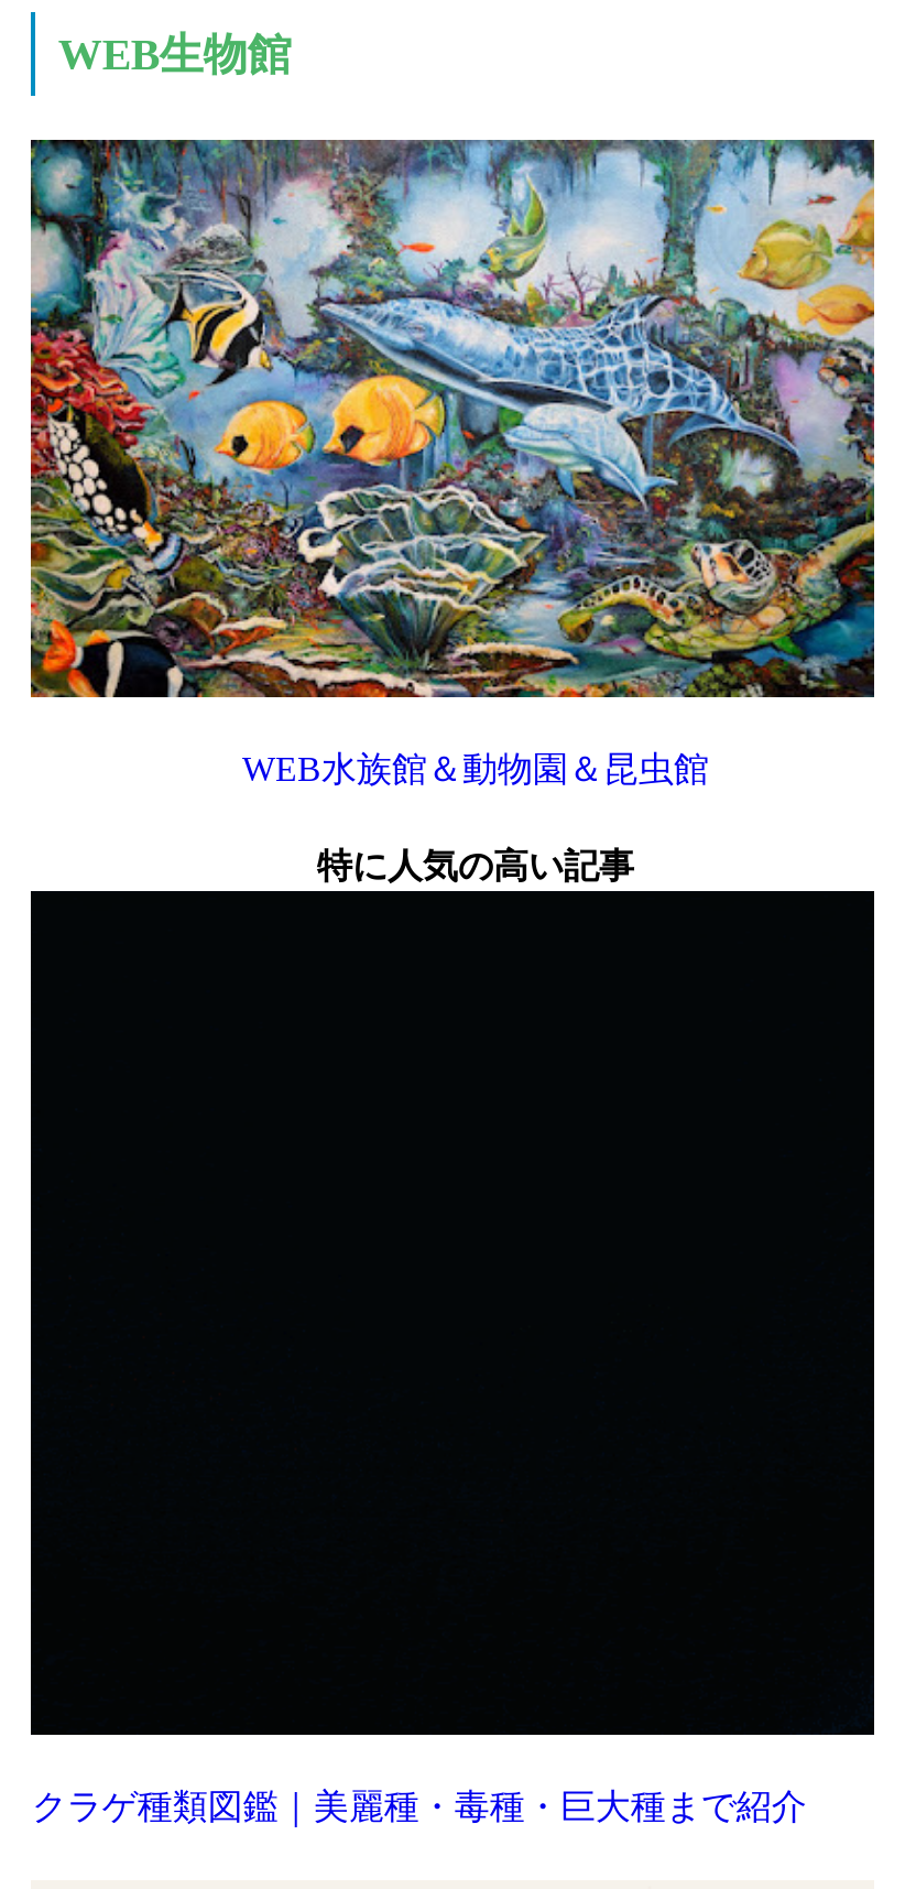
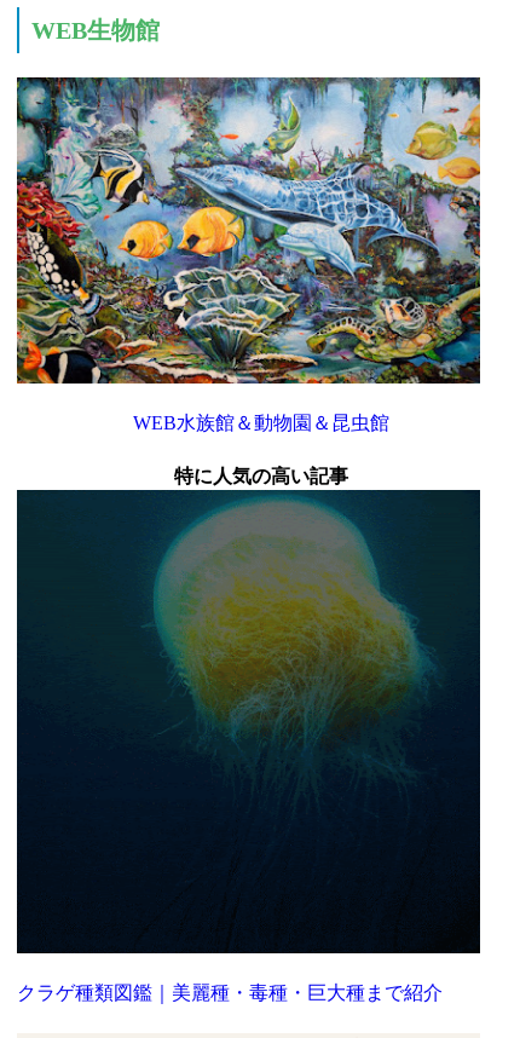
none -> [18,490,479,846] [image]

